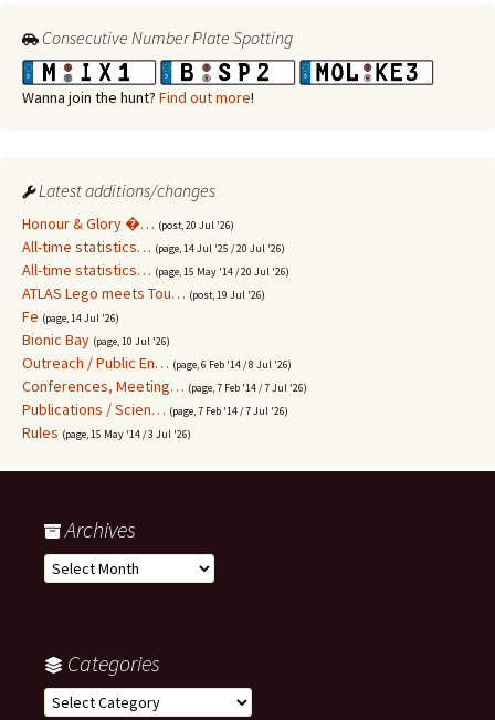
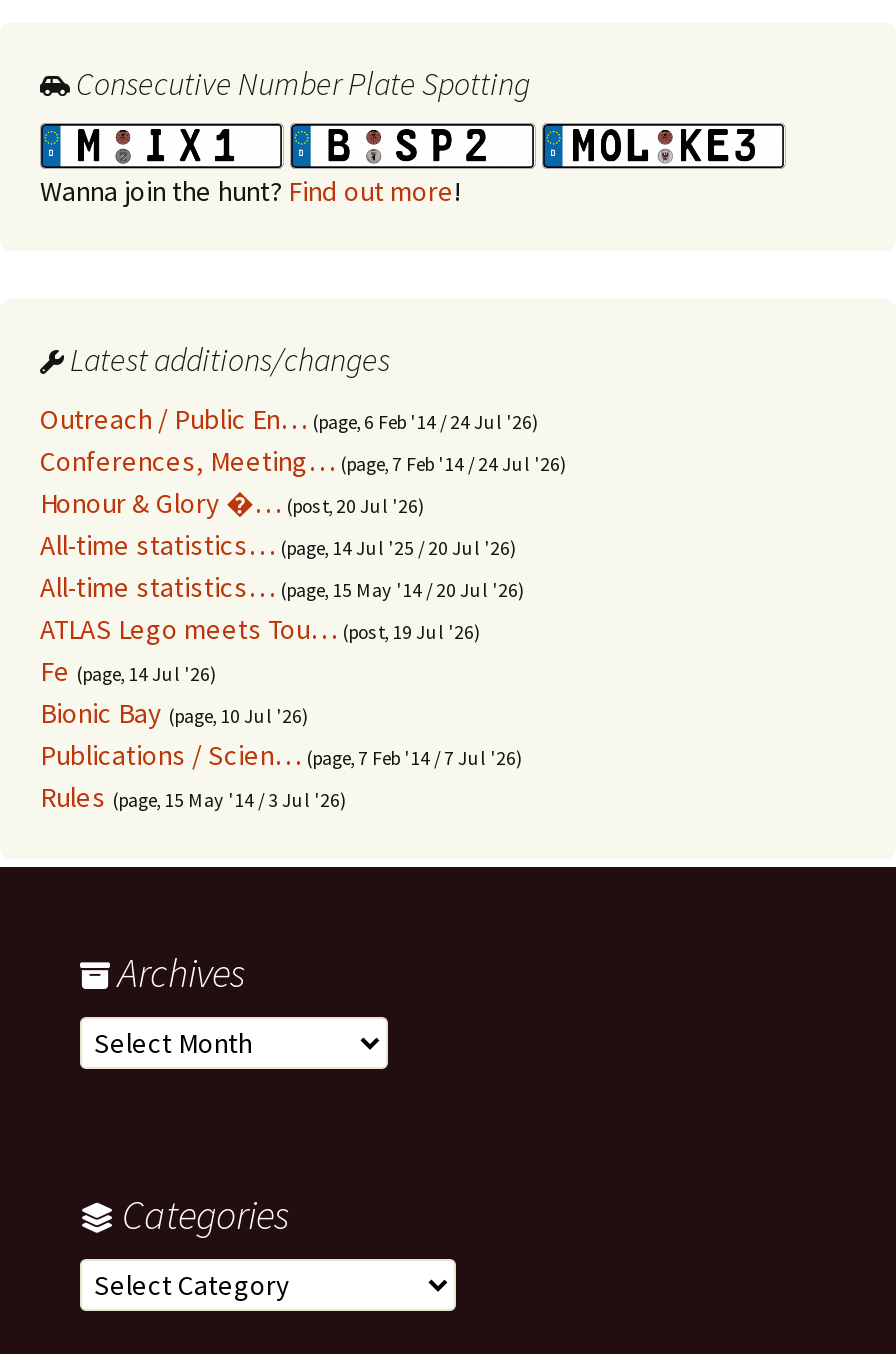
none -> [40,402,566,480] Outreach / Public En… (page, 6 Feb '14 / 24 Jul '26) | Conferences, Meeting… (page, 7 Feb '14 / 24 Jul '26)
moved [22,237,289,350] -> [40,528,524,732]: All-time statistics… (page, 14 Jul '25 / 20 Jul '26) | All-time statistics… (page, 15 May '14 / 20 Jul '26) | ATLAS Lego meets Tou… (post, 19 Jul '26) | Fe (page, 14 Jul '26) | Bionic Bay (page, 10 Jul '26)
[22,353,307,396] Outreach / Public En… (page, 6 Feb '14 / 8 Jul '26) | Conferences, Meeting… (page, 7 Feb '14 / 7 Jul '26) -> none

